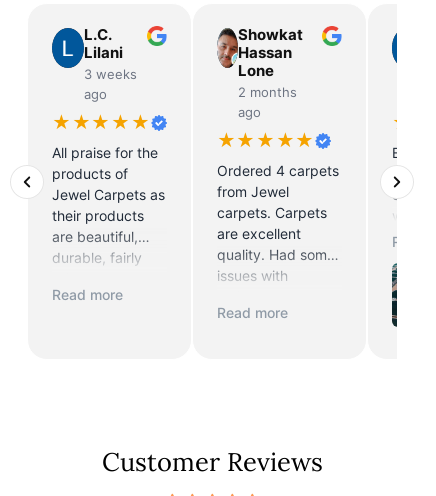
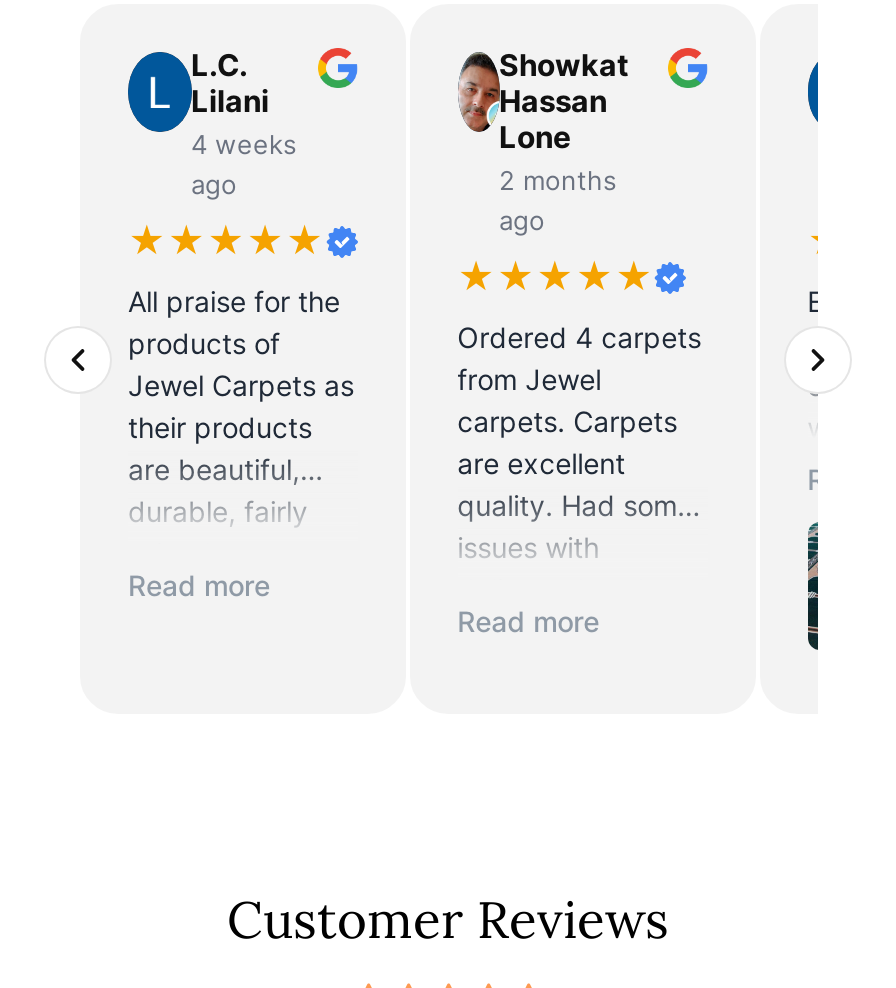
[83,66,136,82] 3 weeks -> [190,128,296,160] 4 weeks

